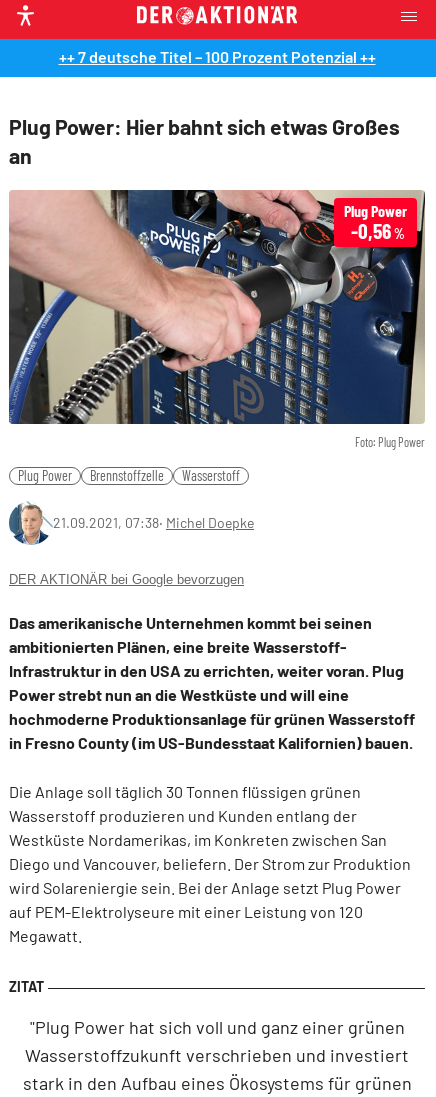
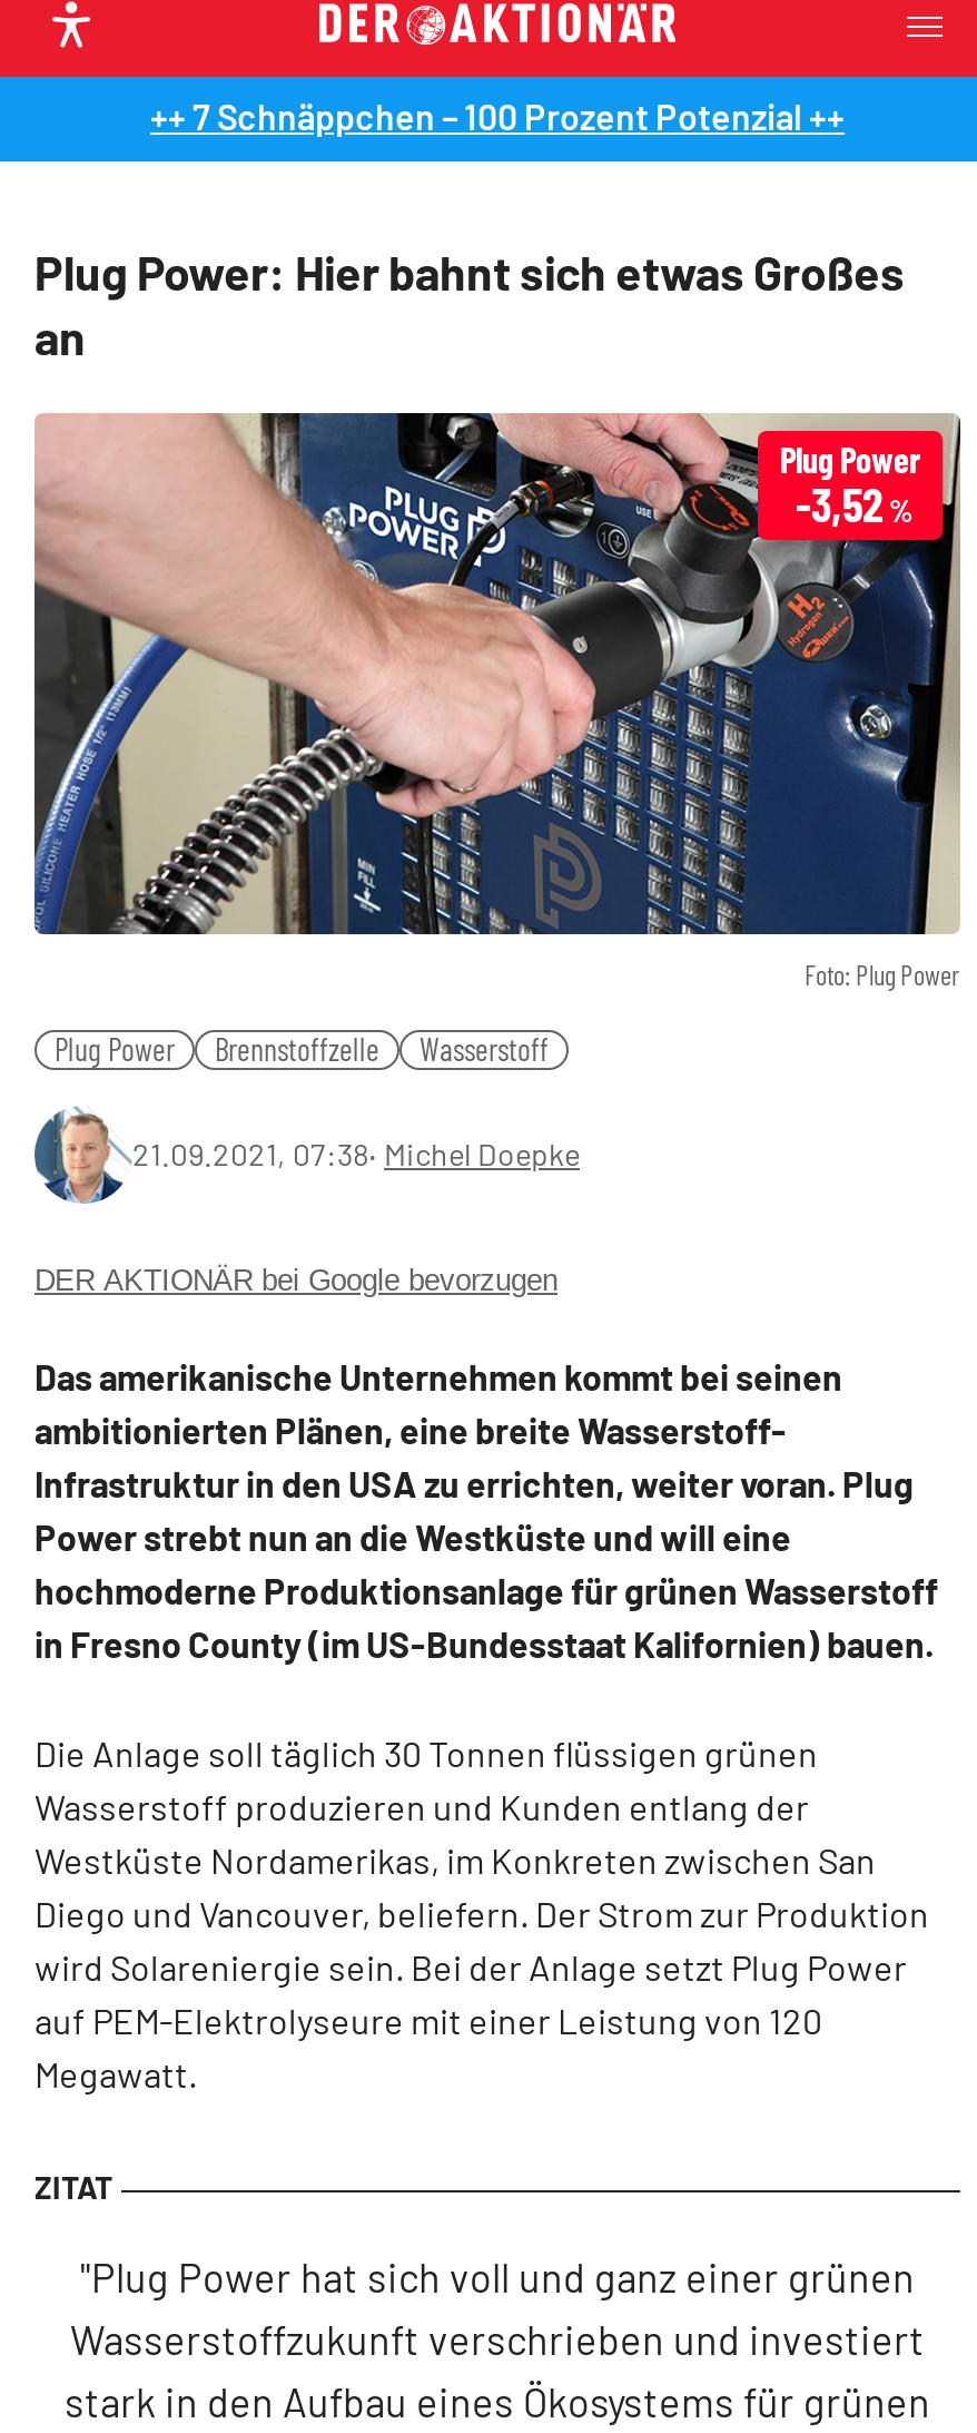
[58,47,375,66] ++ 7 deutsche Titel – 100 Prozent Potenzial ++ -> [150,95,845,137] ++ 7 Schnäppchen – 100 Prozent Potenzial ++
[350,218,404,243] -0,56 % -> [796,475,914,531] -3,52 %

